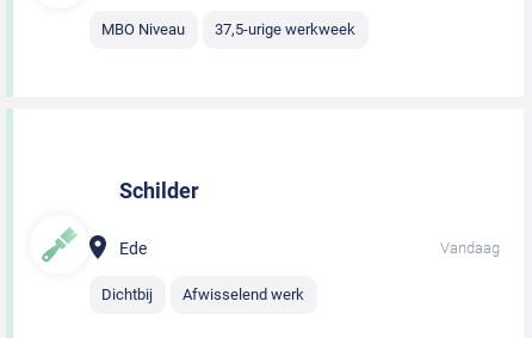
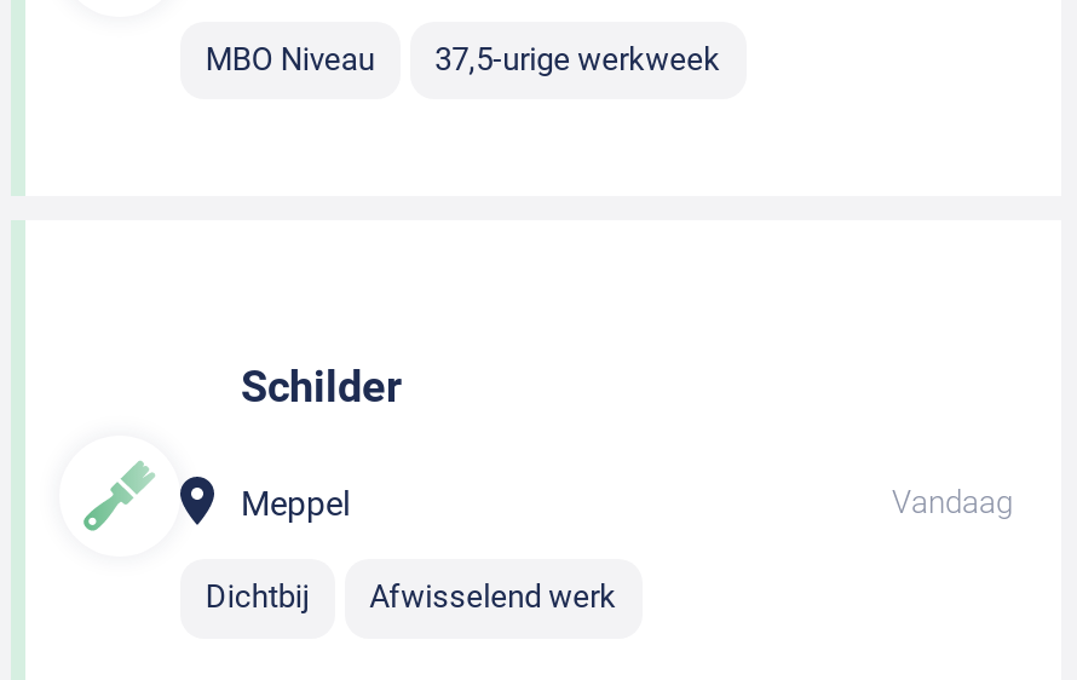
[119,239,147,258] Ede -> [241,484,350,523] Meppel

